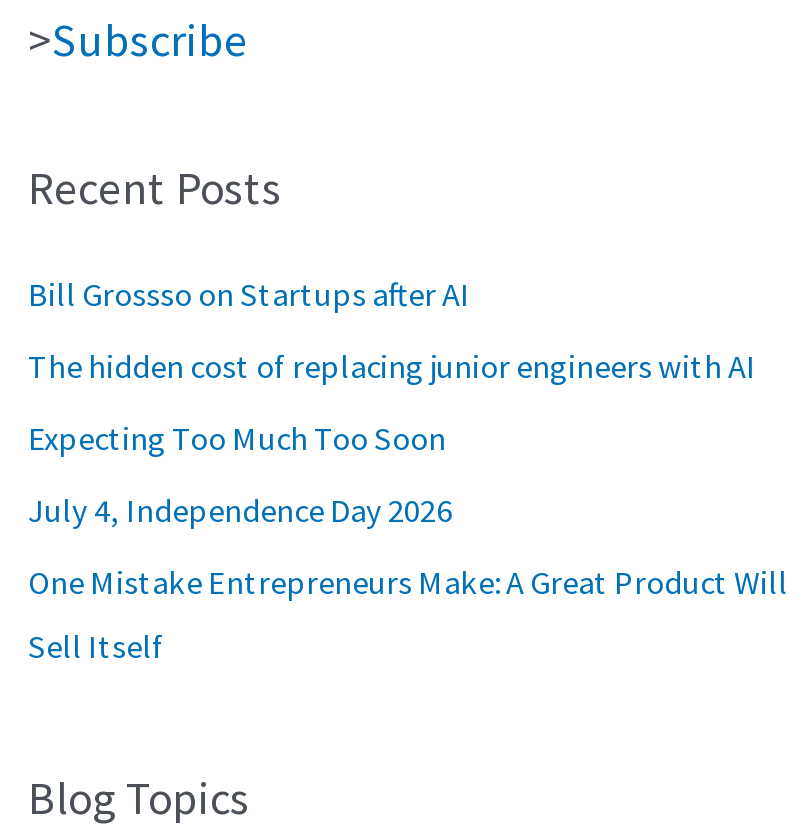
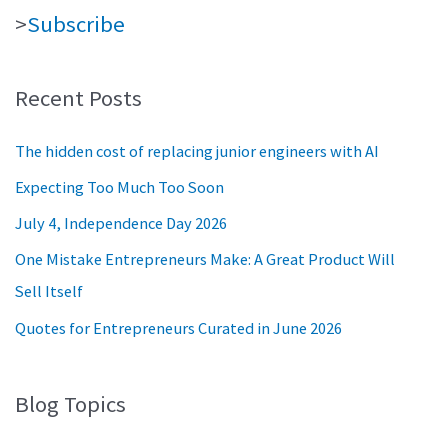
[28,274,470,314] Bill Grossso on Startups after AI -> none
moved [28,347,788,667] -> [15,141,395,301]: The hidden cost of replacing junior engineers with AI | Expecting Too Much Too Soon | July 4, Independence Day 2026 | One Mistake Entrepreneurs Make: A Great Product Will | Sell Itself
none -> [15,318,342,338] Quotes for Entrepreneurs Curated in June 2026

